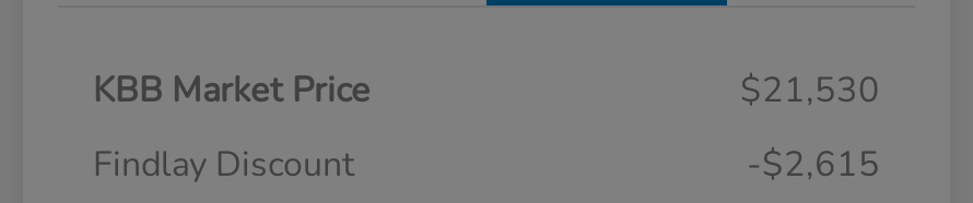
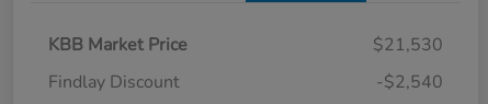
[747,141,880,189] -$2,615 -> [376,71,443,95] -$2,540

